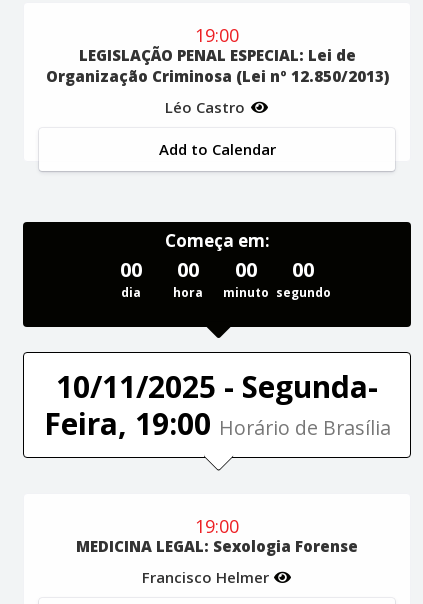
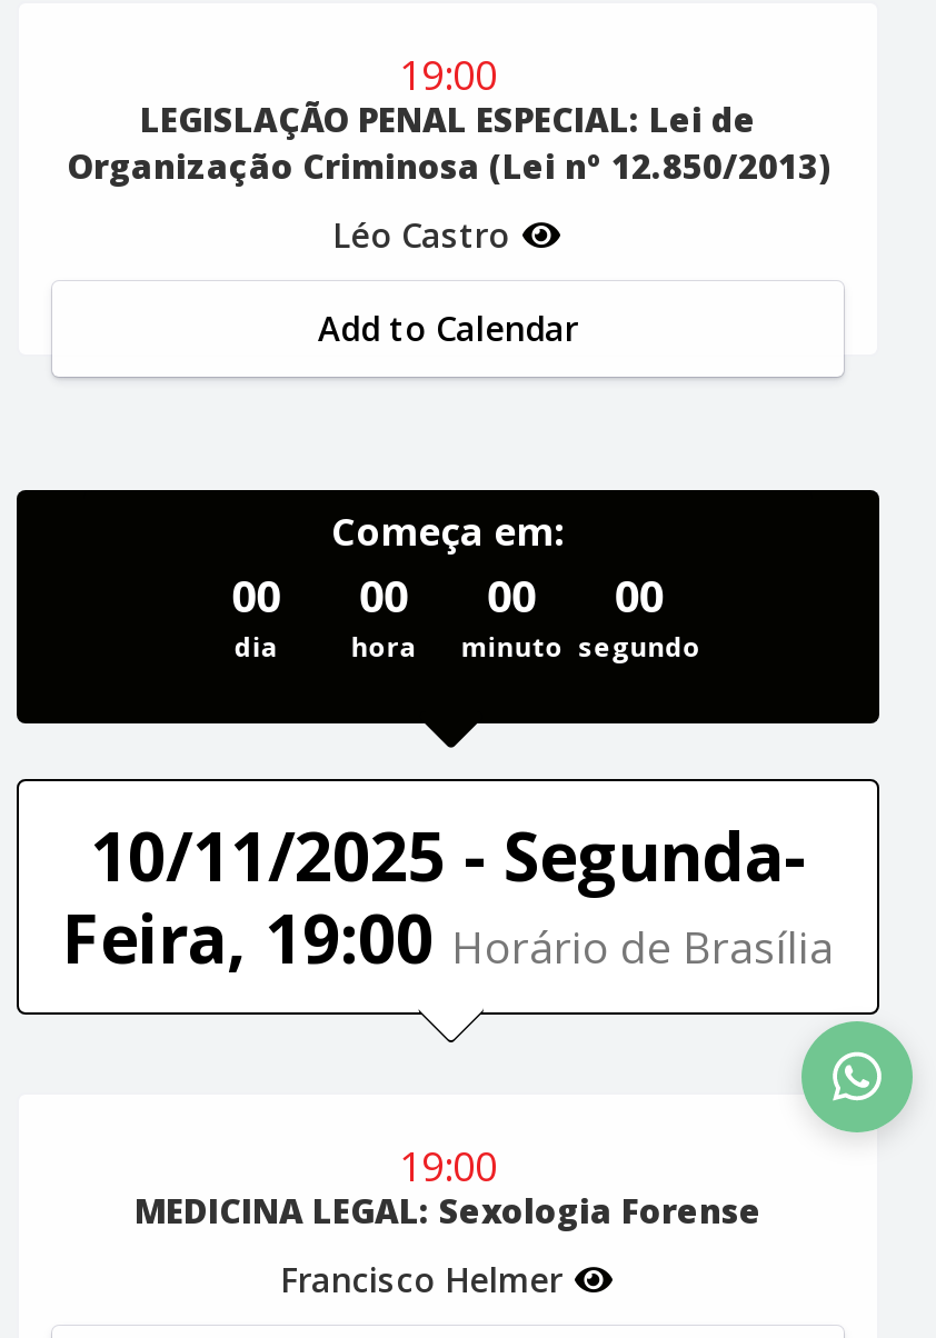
none -> [799,1021,915,1135] [image]

